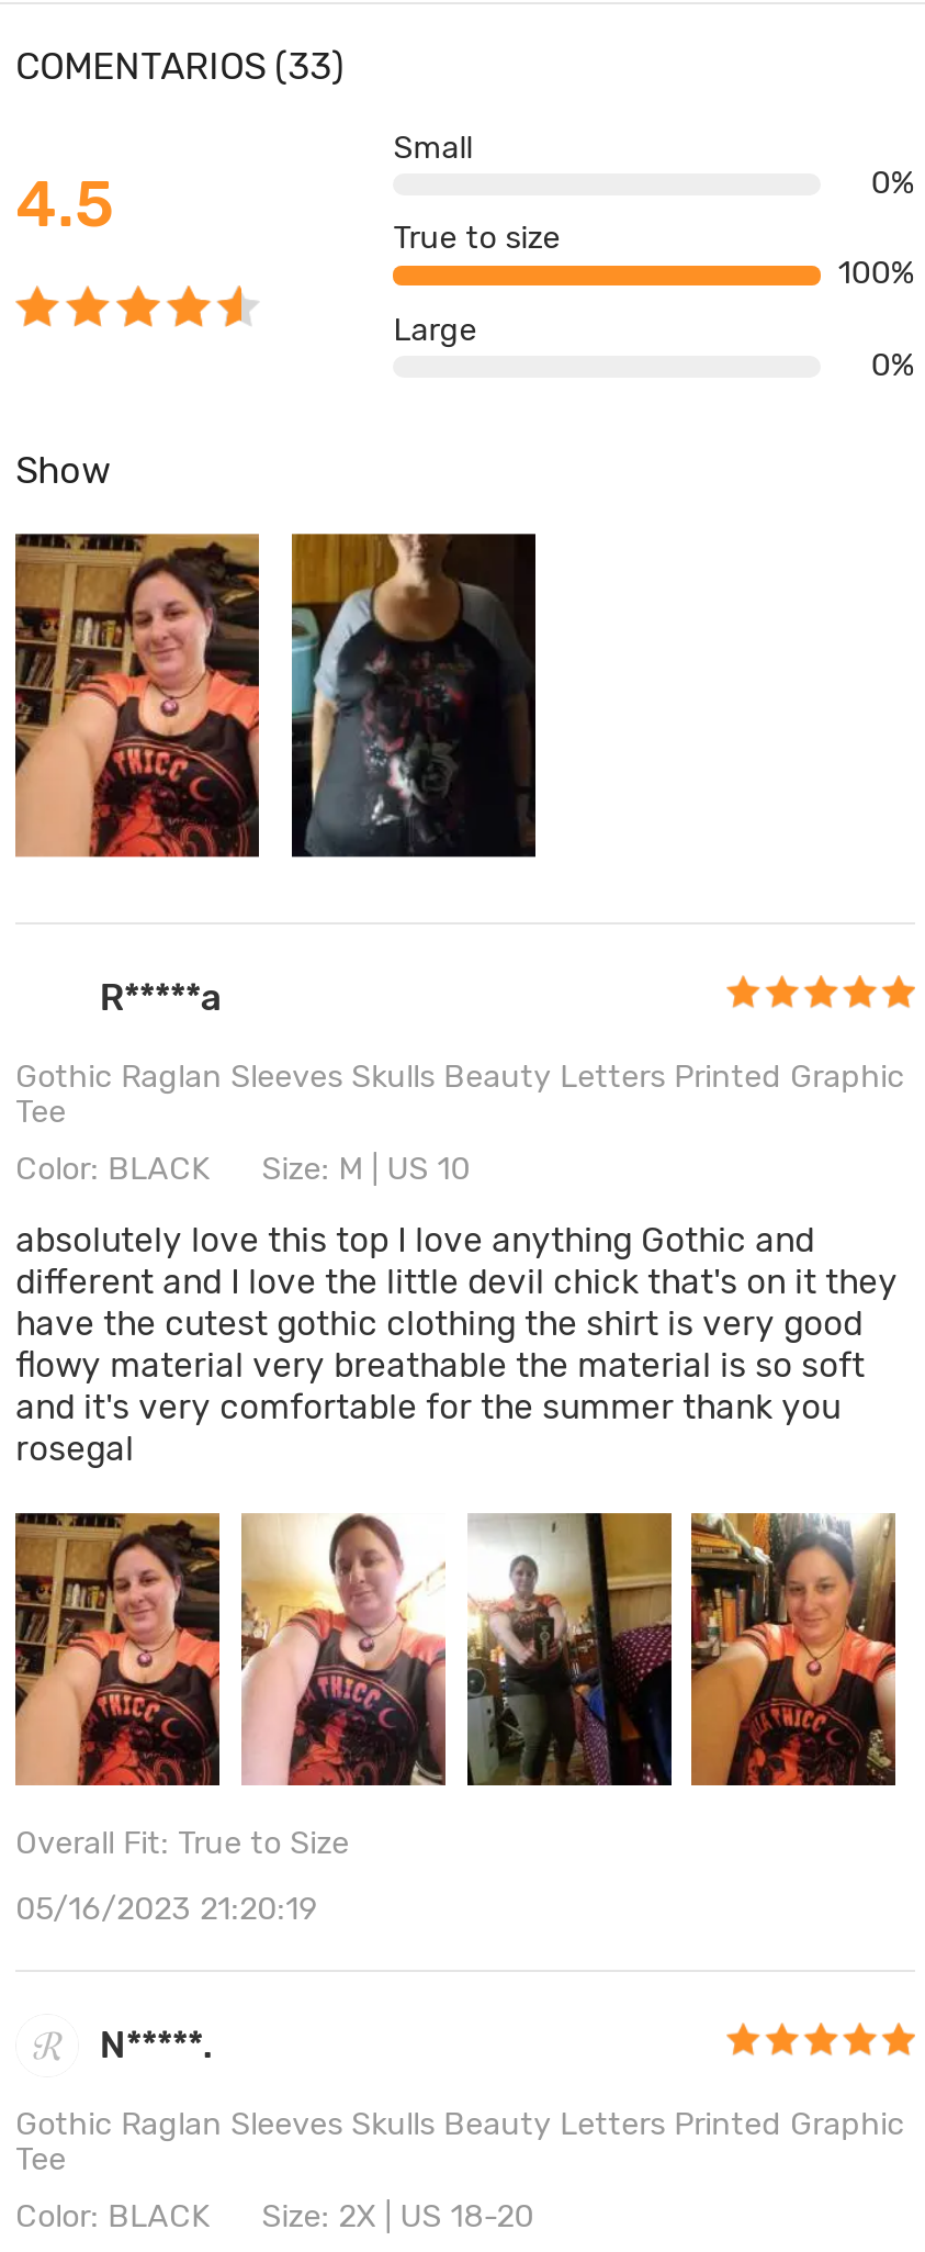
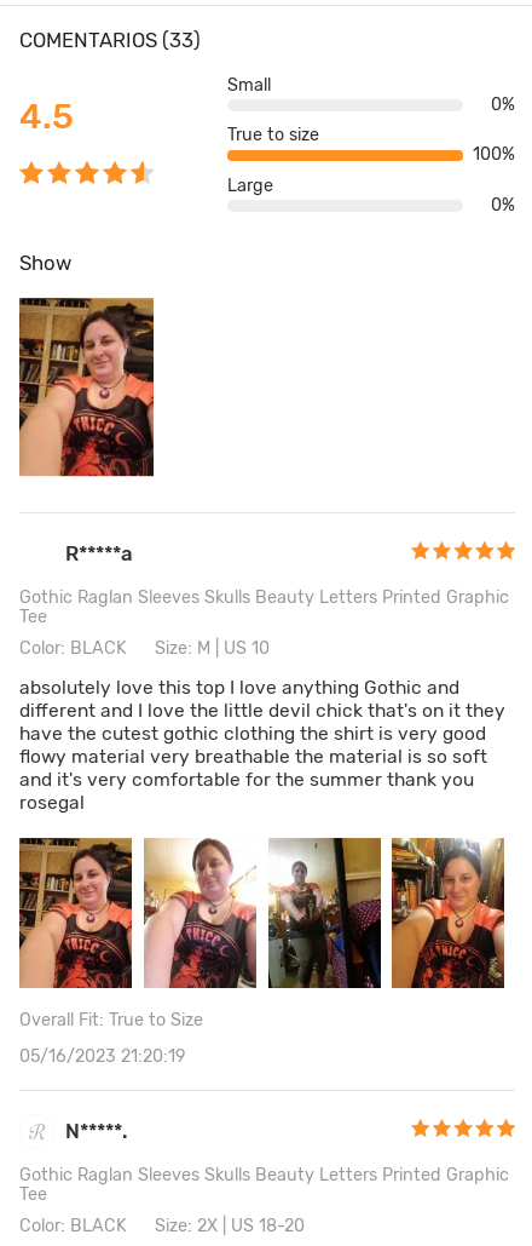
[290,531,538,859] [image] -> none

